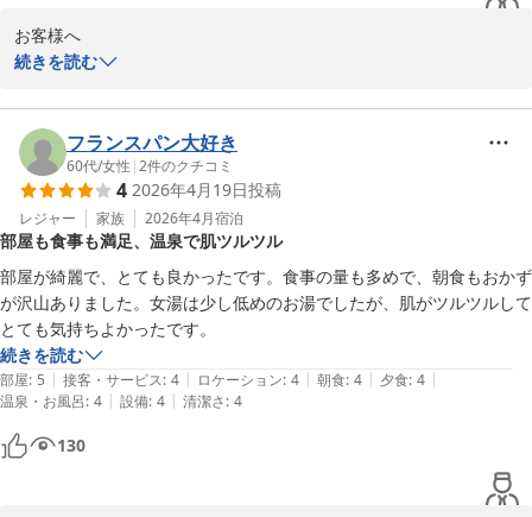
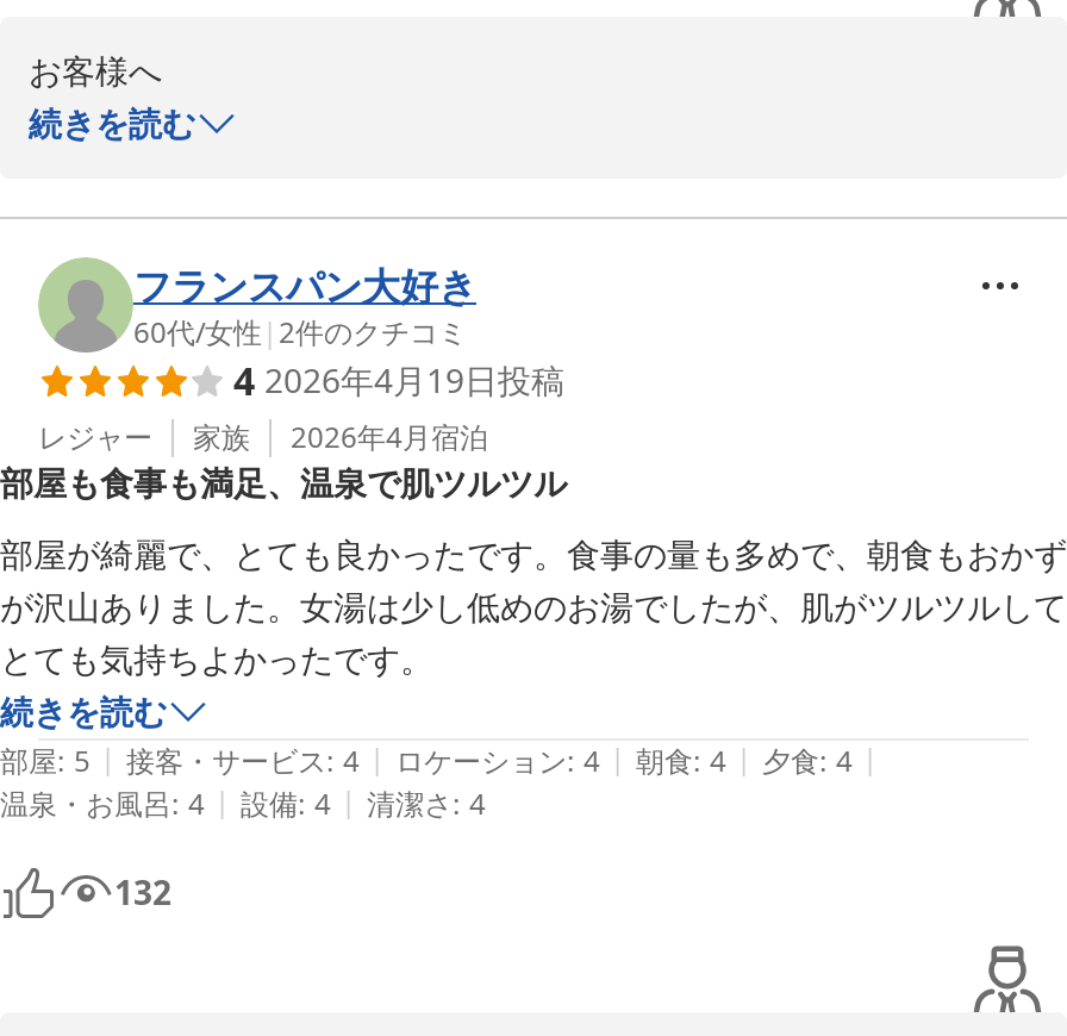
[57,434,85,456] 130 -> [114,869,171,915] 132

